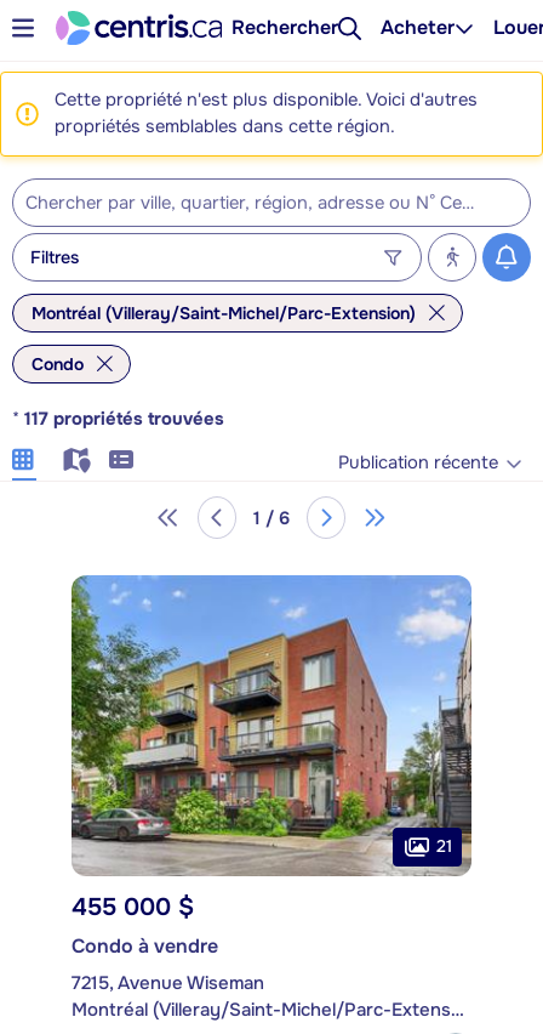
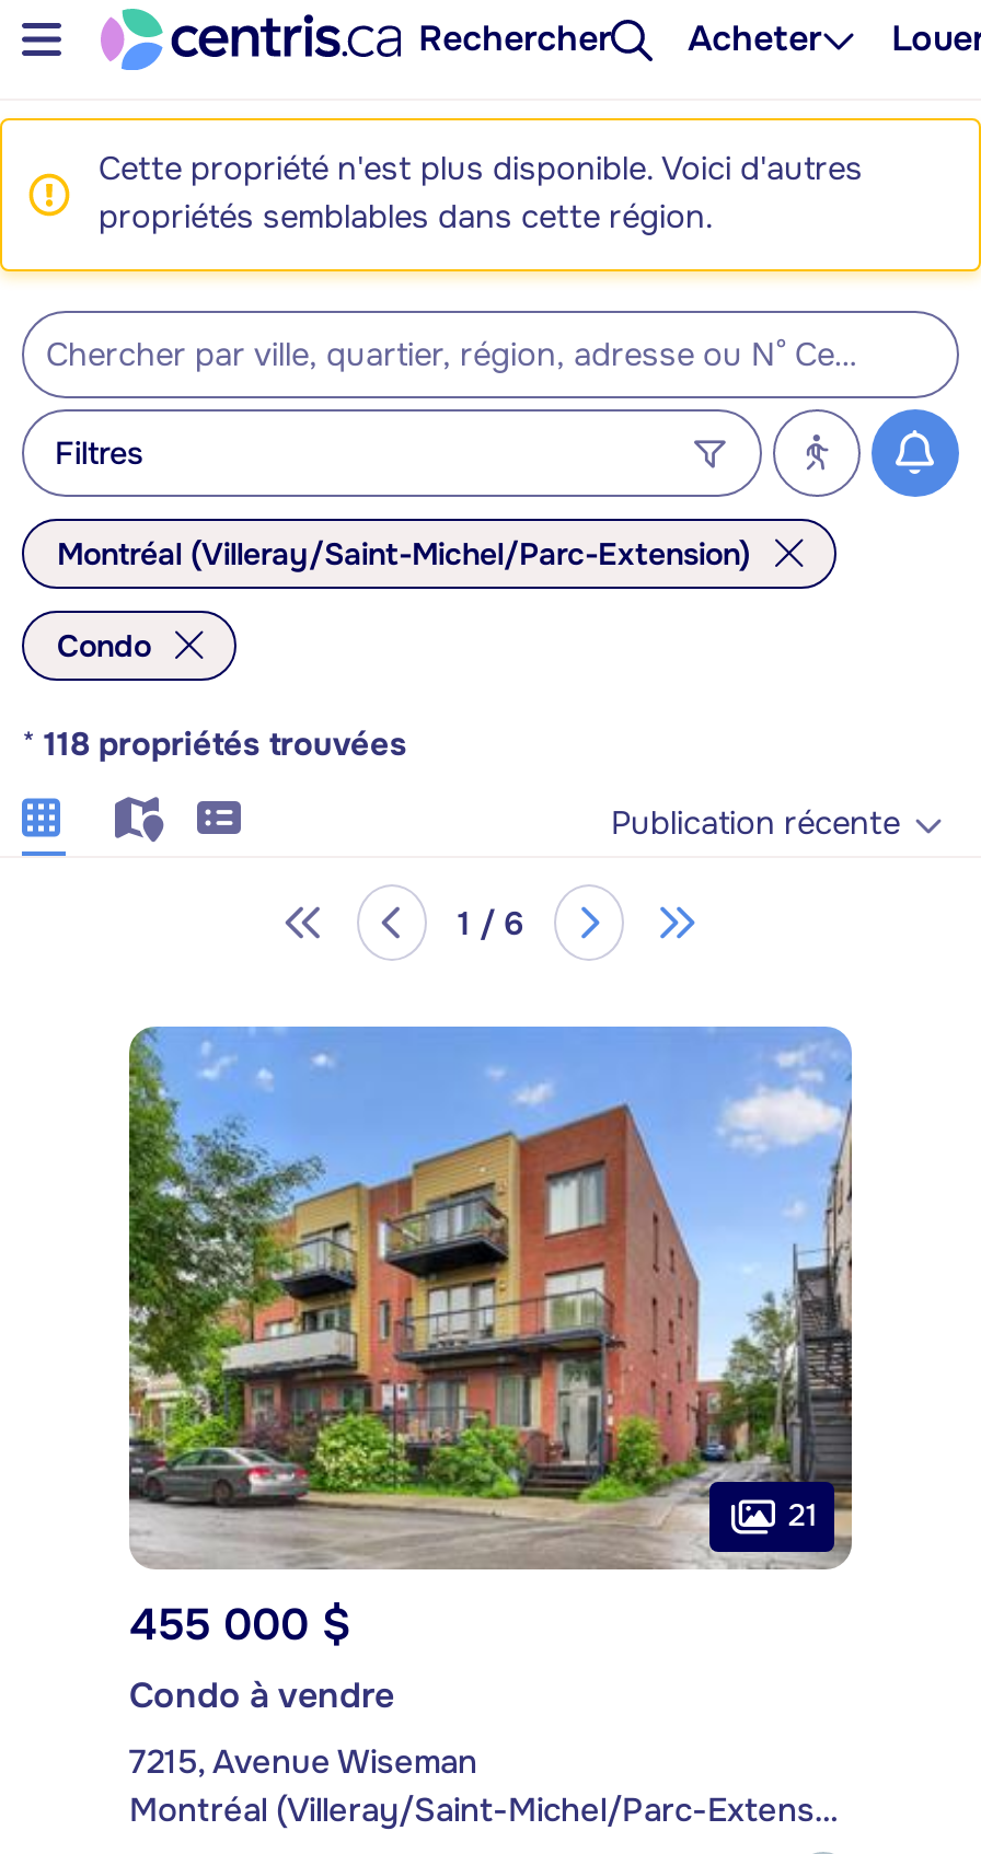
[12,408,224,431] * 117 propriétés trouvées -> [22,725,407,766] * 118 propriétés trouvées

